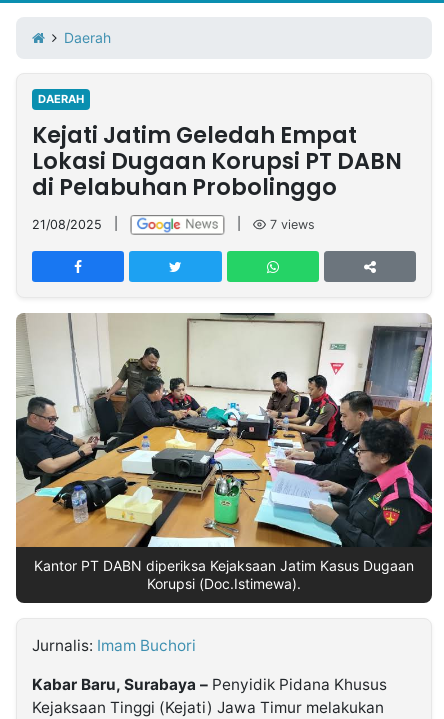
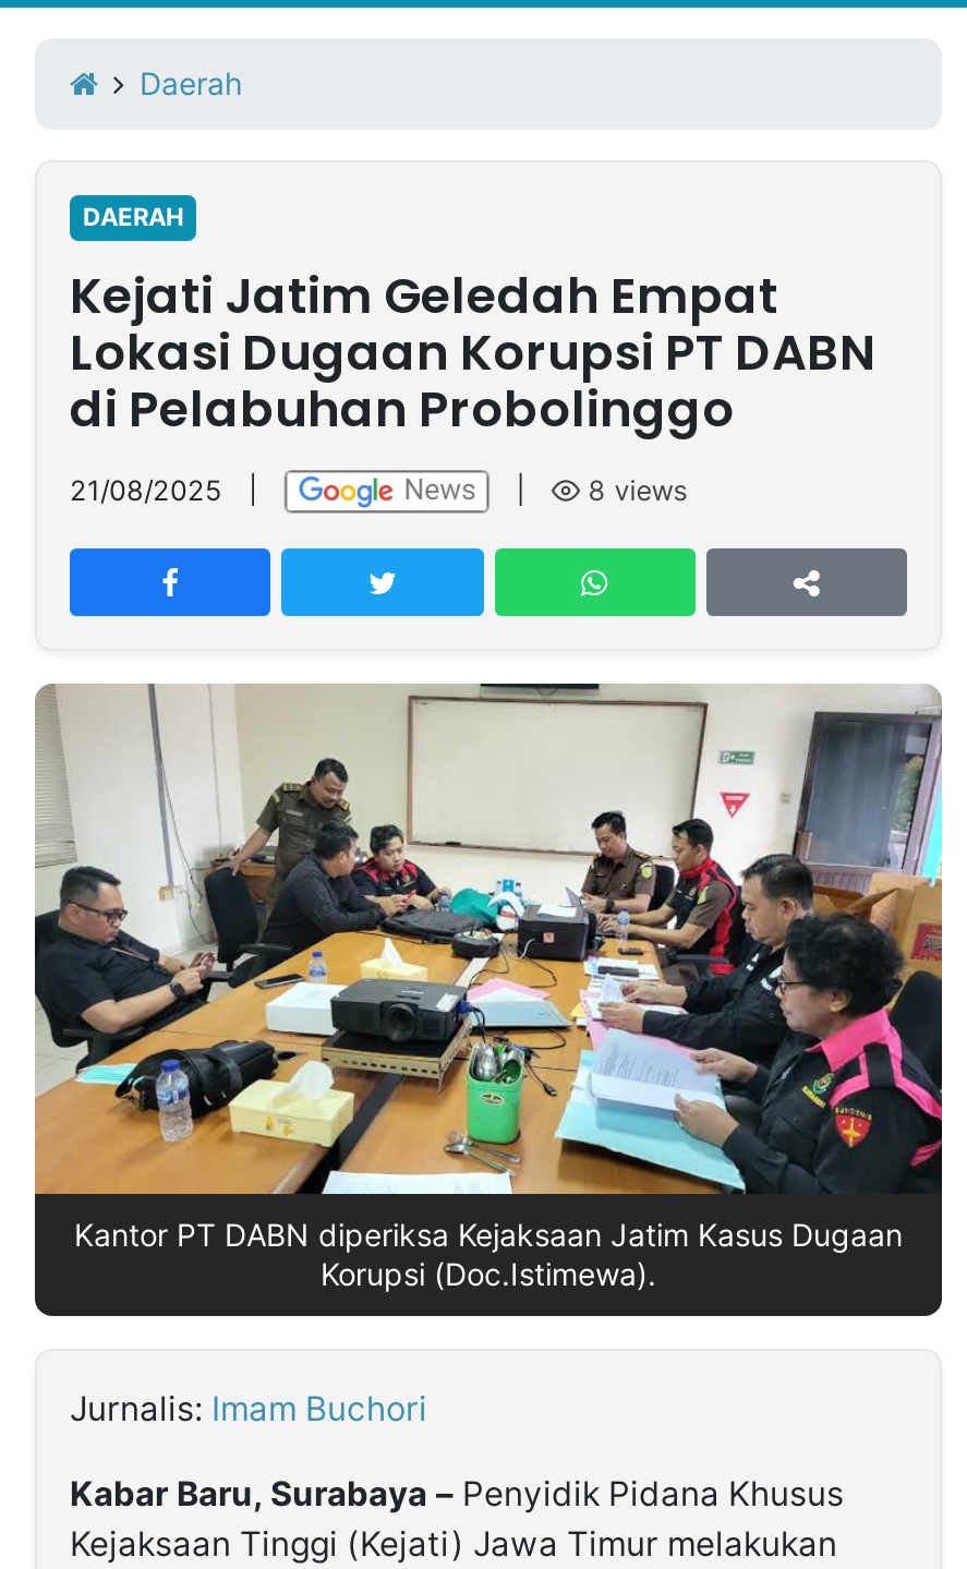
[270,217,315,232] 7 views -> [588,474,688,506] 8 views

